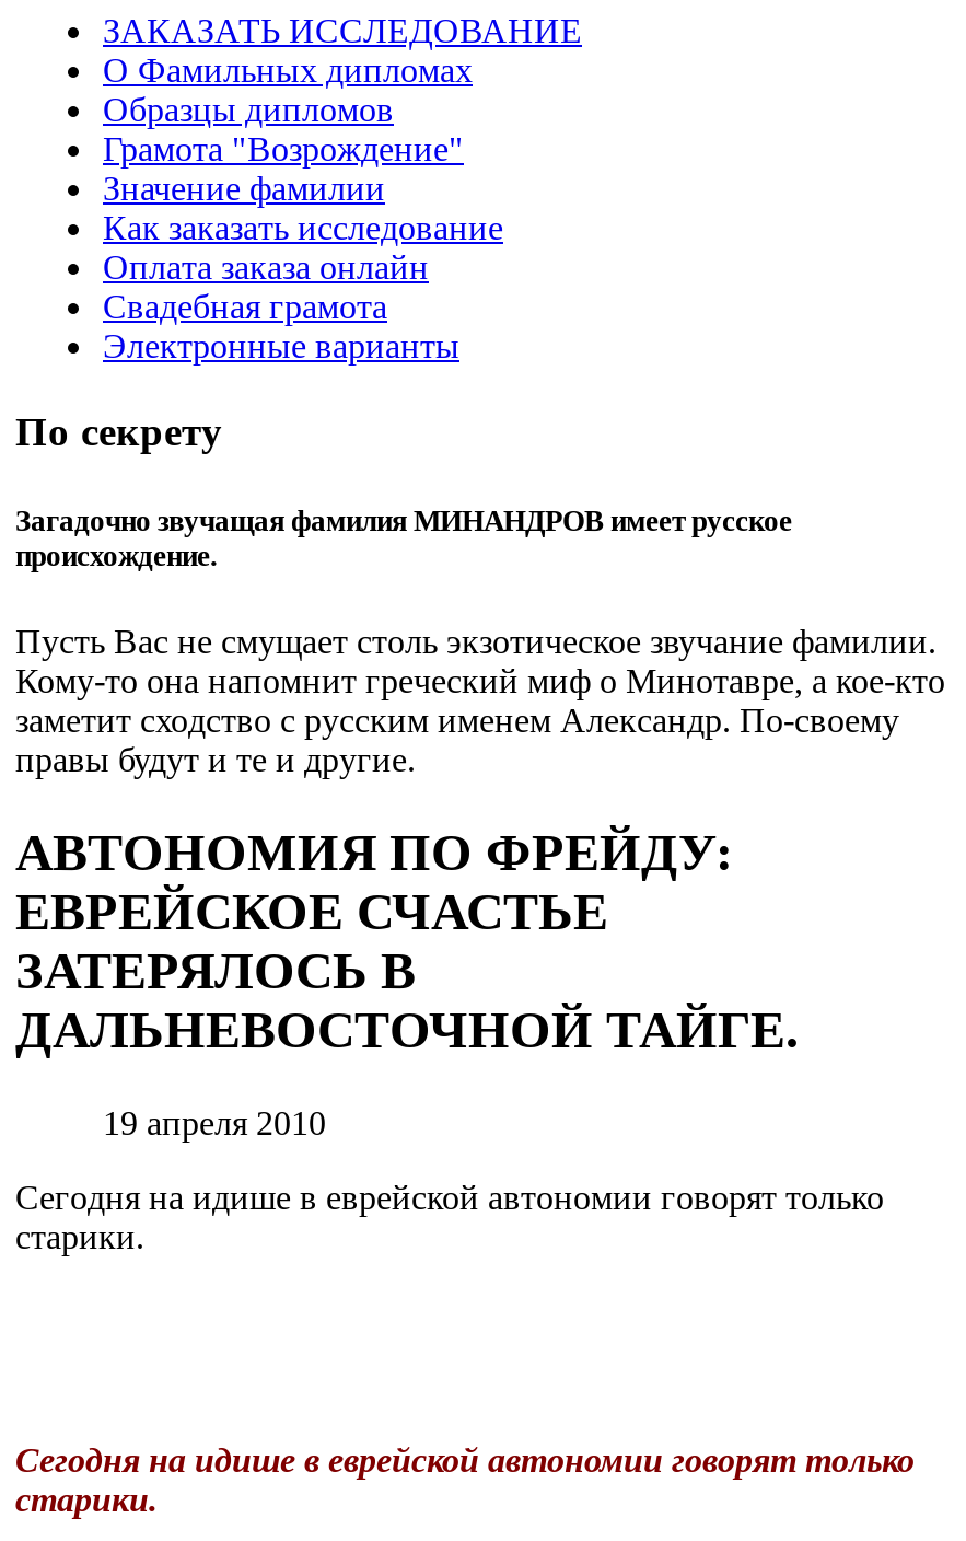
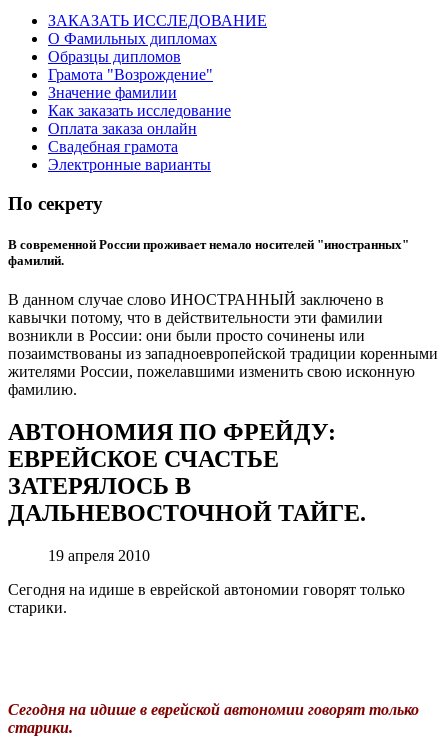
[15,504,792,572] Загадочно звучащая фамилия МИНАНДРОВ имеет русское | происхождение. -> [8,237,409,268] В современной России проживает немало носителей "иностранных" | фамилий.
[15,623,945,778] Пусть Вас не смущает столь экзотическое звучание фамилии. | Кому-то она напомнит греческий миф о Минотавре, а кое-кто | заметит сходство с русским именем Александр. По-своему | правы будут и те и другие. -> [8,291,438,398] В данном случае слово ИНОСТРАННЫЙ заключено в | кавычки потому, что в действительности эти фамилии | возникли в России: они были просто сочинены или | позаимствованы из западноевропейской традиции коренными | жителями России, пожелавшими изменить свою исконную | фамилию.

